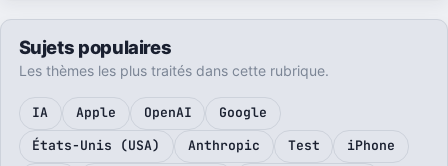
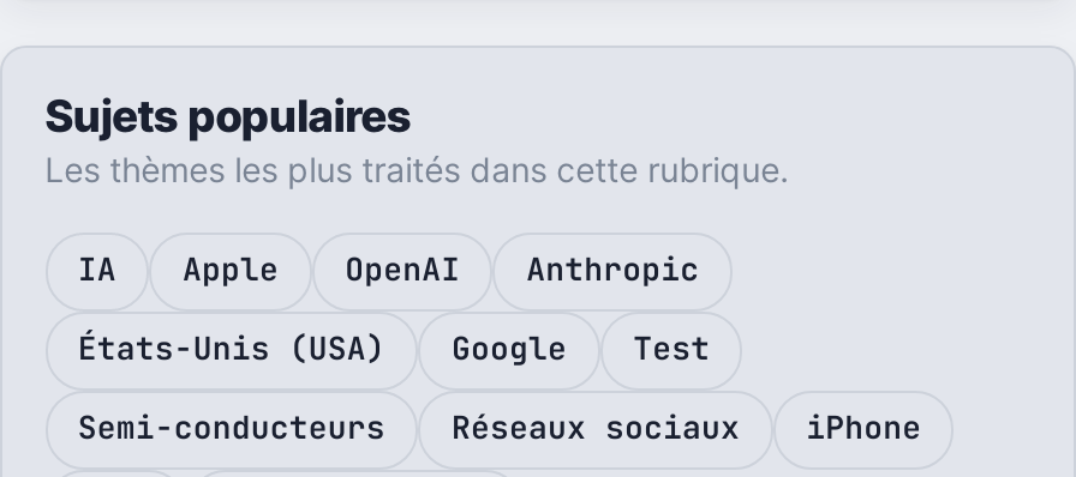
moved [32,137,260,154] -> [78,250,699,369]: États-Unis (USA) | Anthropic
none -> [78,407,740,448] Semi-conducteurs | Réseaux sociaux

